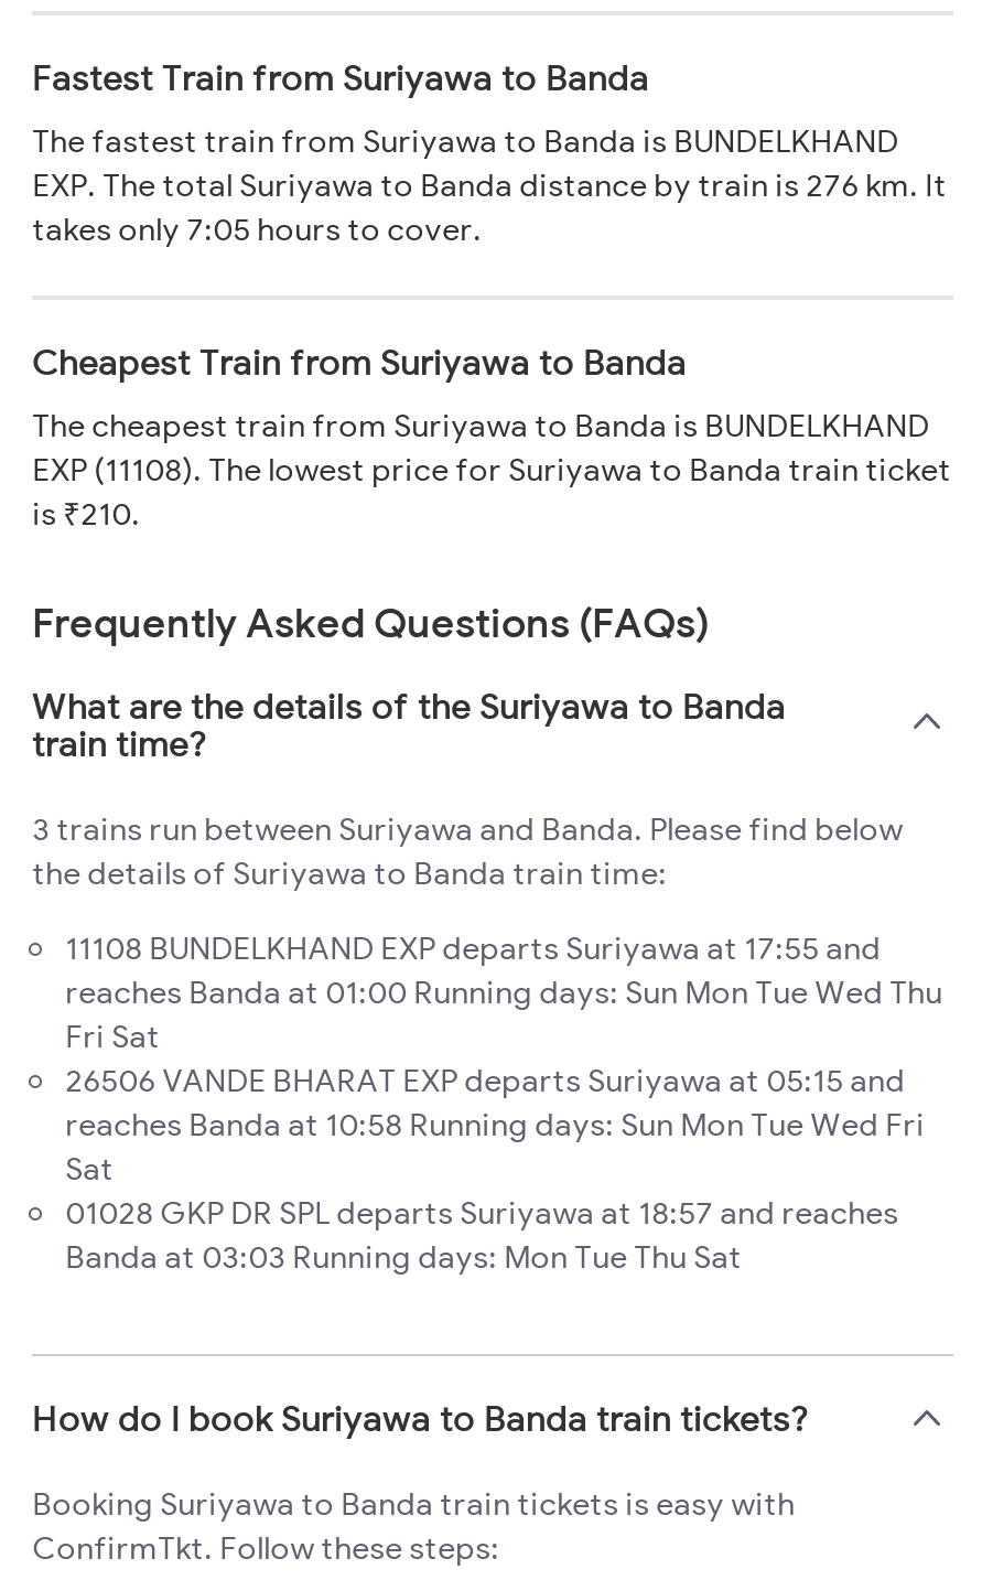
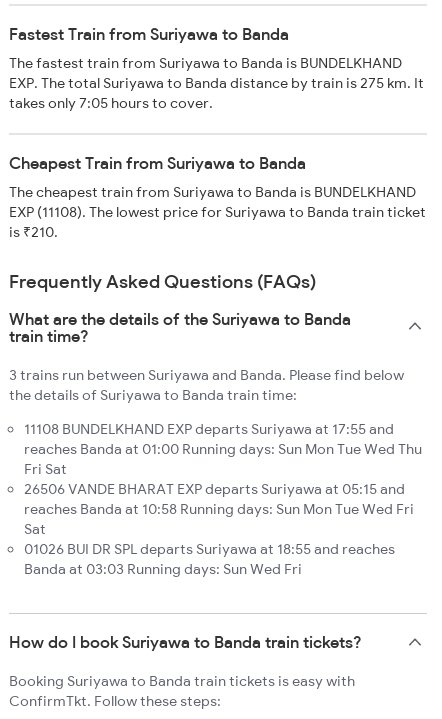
[32,165,947,204] EXP. The total Suriyawa to Banda distance by train is 276 km. It -> [9,74,424,92] EXP. The total Suriyawa to Banda distance by train is 275 km. It
[65,1192,898,1276] 01028 GKP DR SPL departs Suriyawa at 18:57 and reaches | Banda at 03:03 Running days: Mon Tue Thu Sat -> [24,540,395,578] 01026 BUI DR SPL departs Suriyawa at 18:55 and reaches | Banda at 03:03 Running days: Sun Wed Fri

